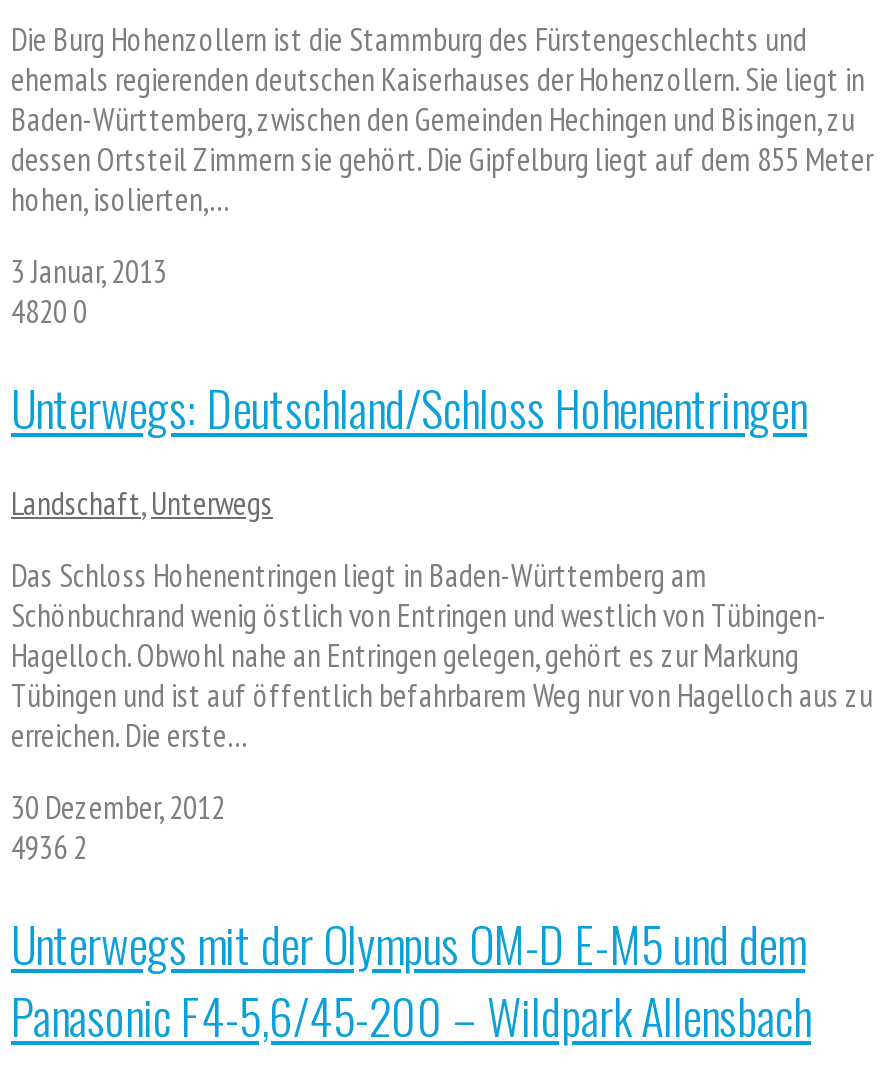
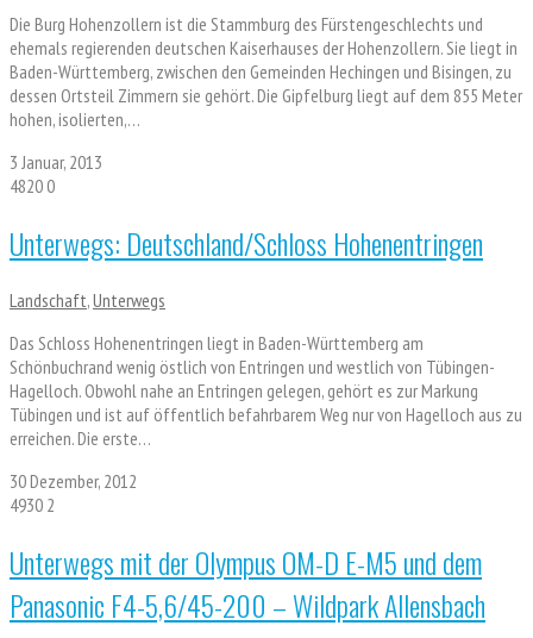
[11,827,87,867] 4936 2 -> [10,493,55,516] 4930 2

